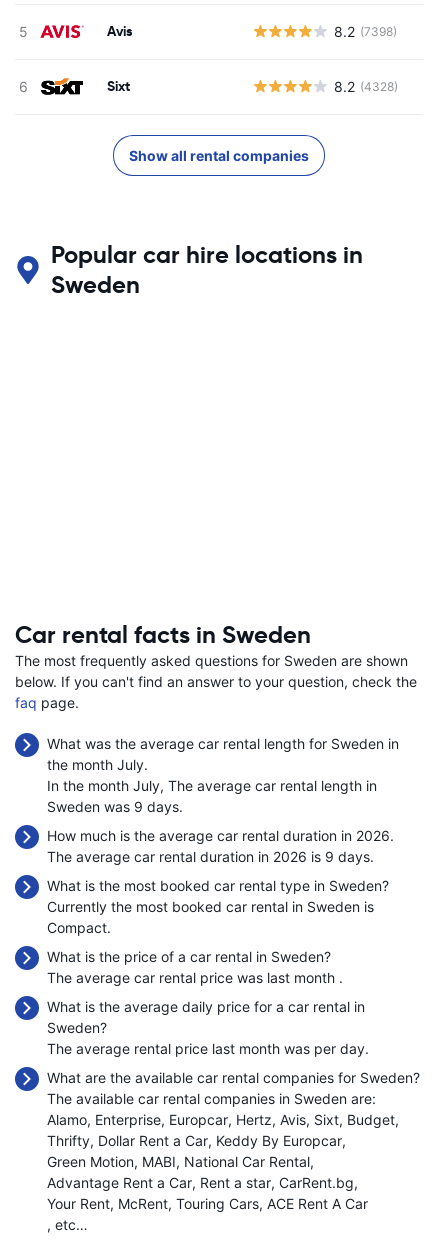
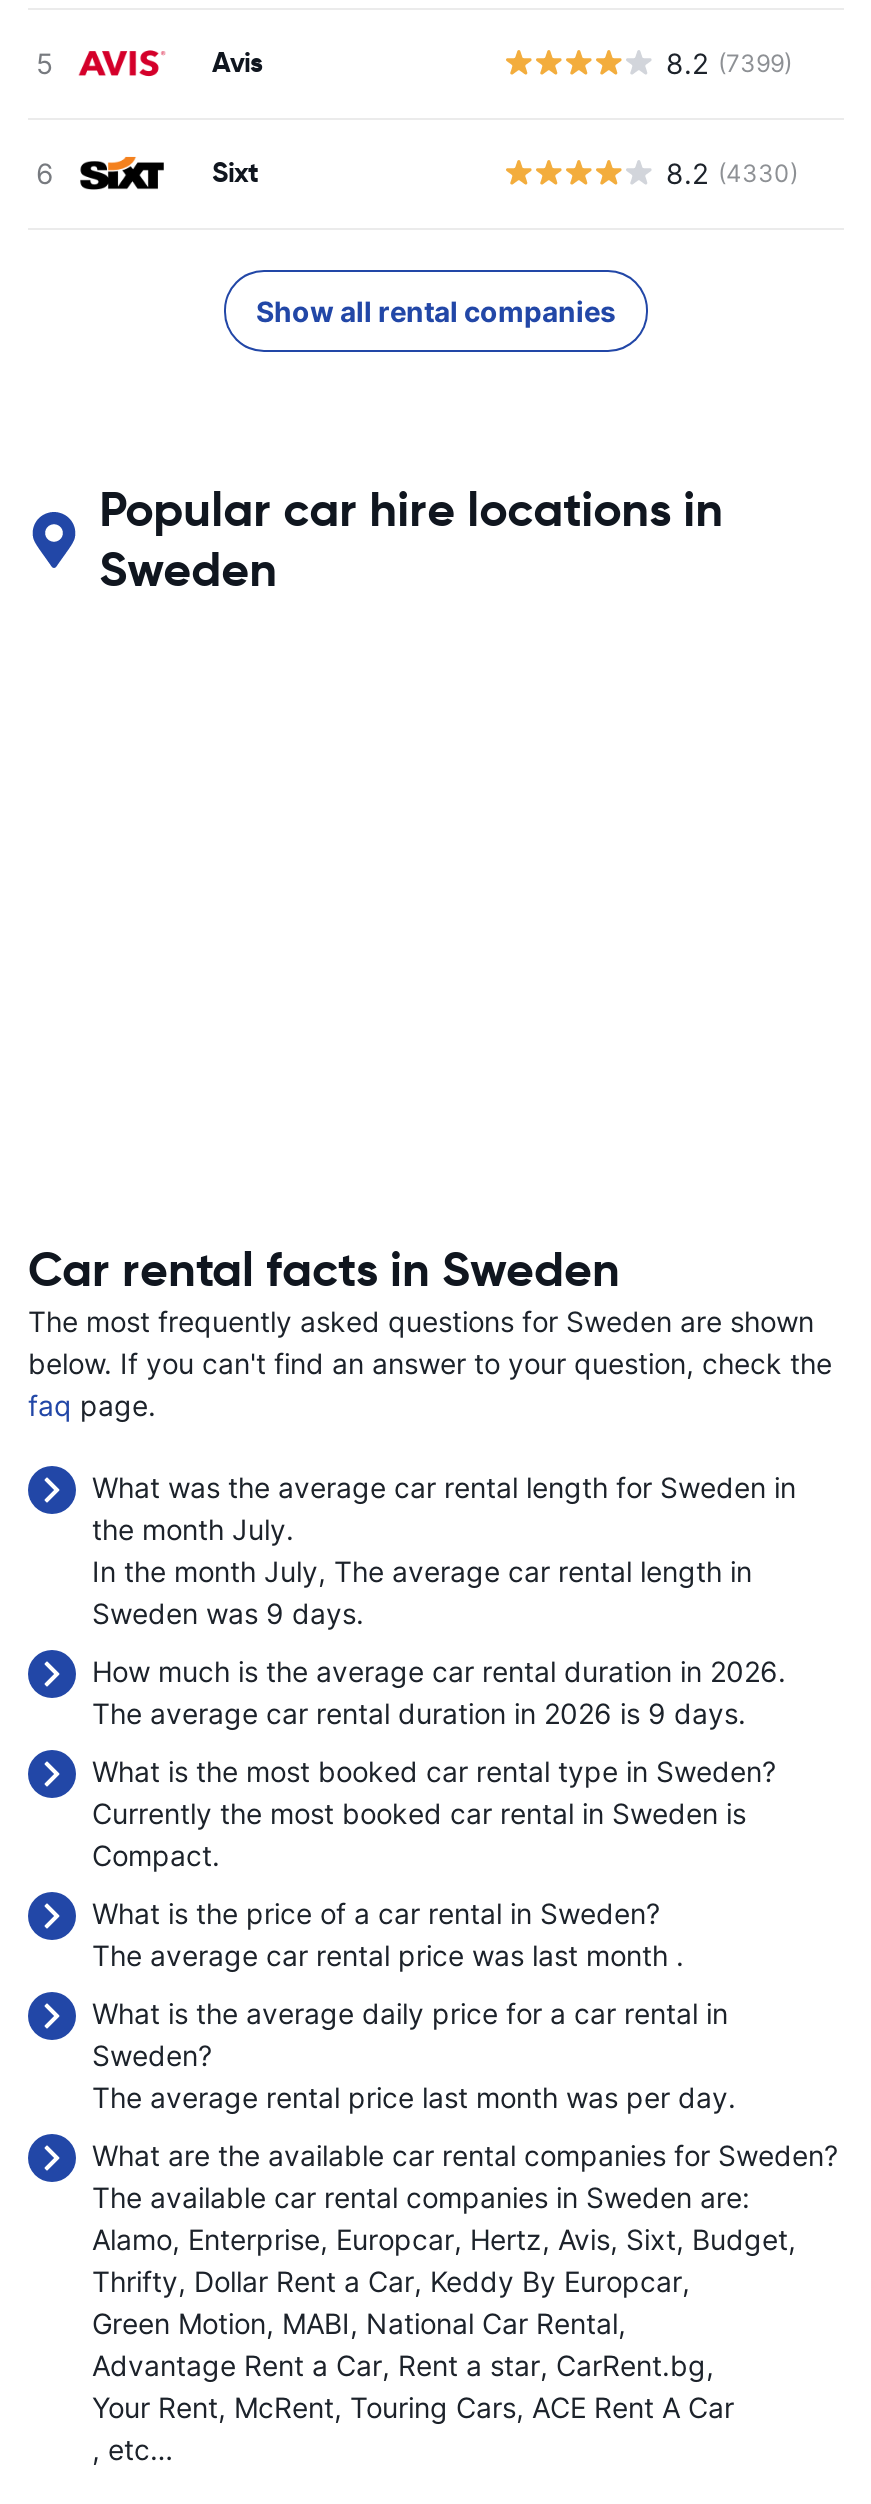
[334,23,397,40] 8.2 (7398) -> [666,46,792,80] 8.2 (7399)
[334,78,398,95] 8.2 (4328) -> [666,156,798,190] 8.2 (4330)

